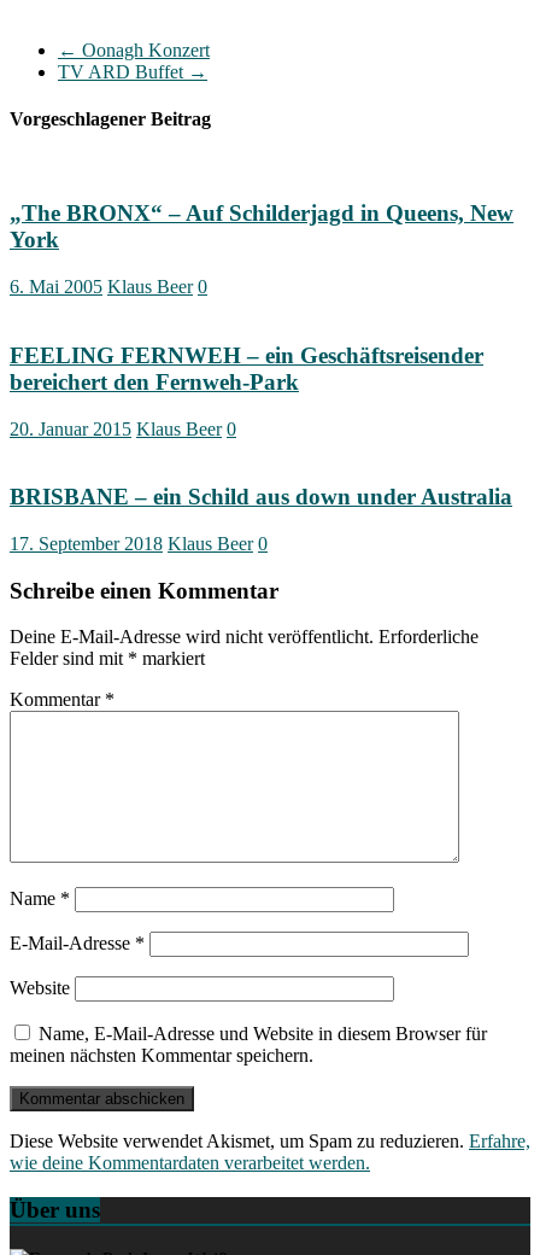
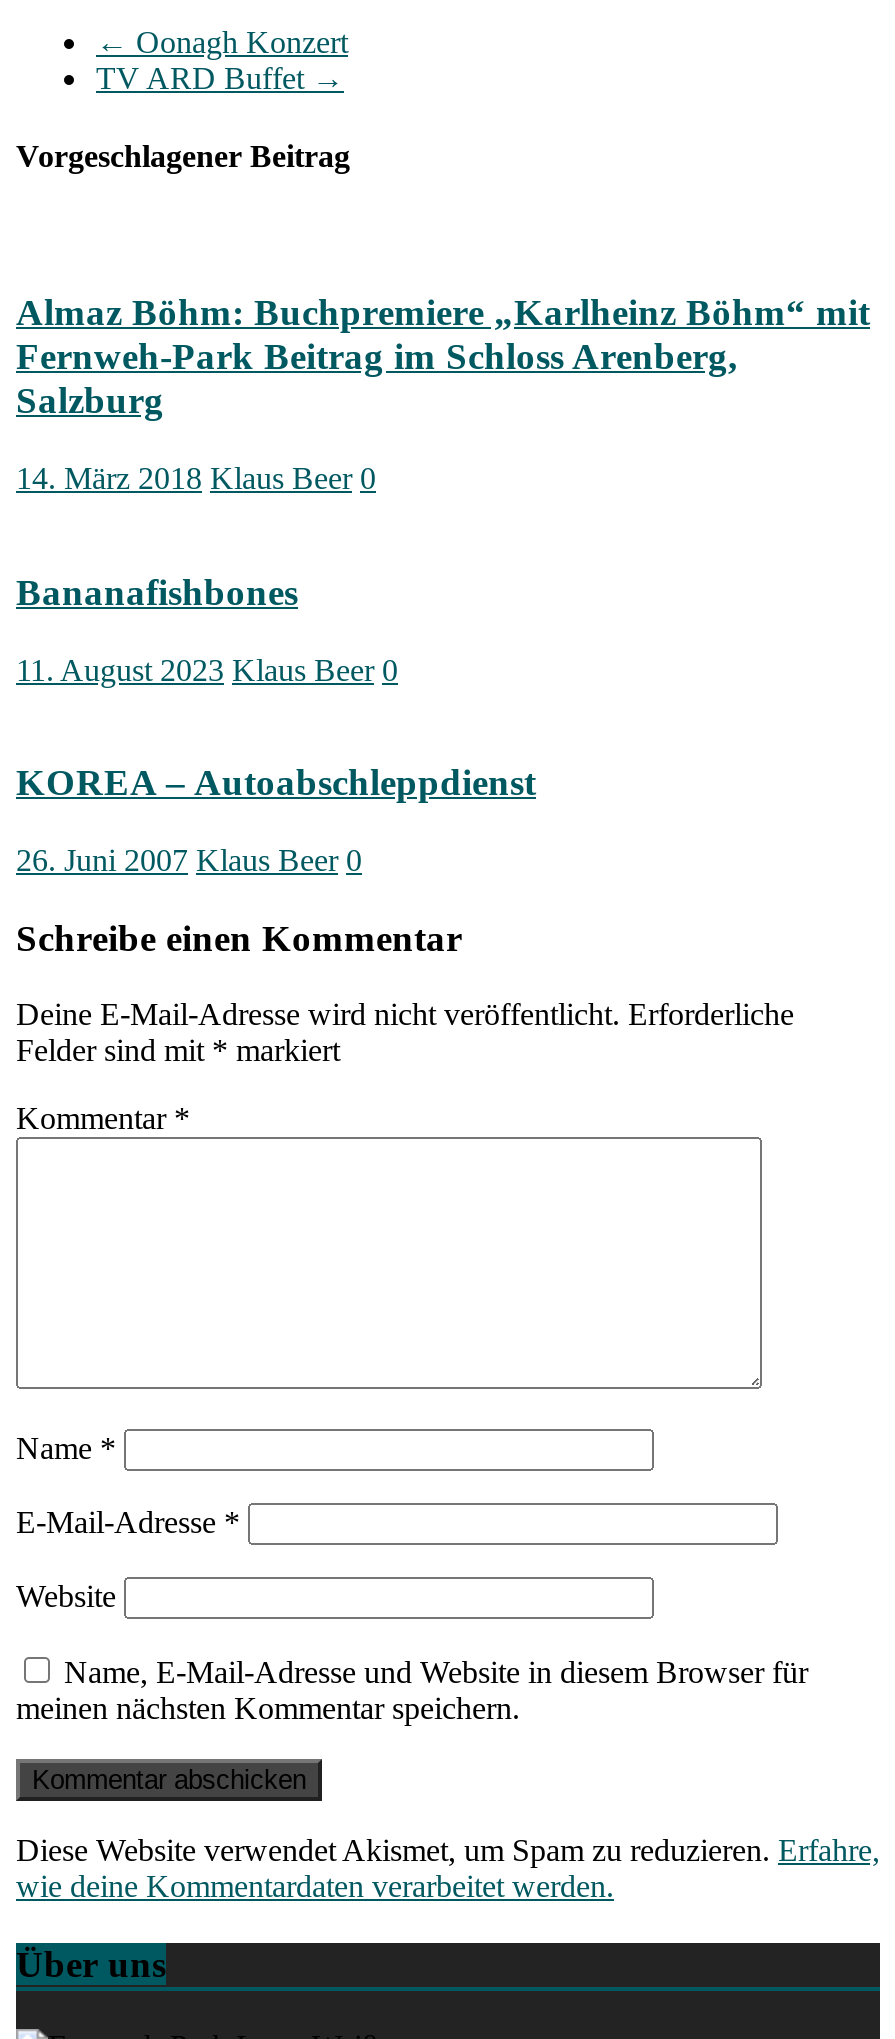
[10,201,513,253] „The BRONX“ – Auf Schilderjagd in Queens, New | York -> [16,292,870,422] Almaz Böhm: Buchpremiere „Karlheinz Böhm“ mit | Fernweh-Park Beitrag im Schloss Arenberg, | Salzburg
[10,276,207,297] 6. Mai 2005 Klaus Beer 0 -> [16,461,376,495] 14. März 2018 Klaus Beer 0
[10,343,483,394] FEELING FERNWEH – ein Geschäftsreisender | bereichert den Fernweh-Park -> [16,571,298,613] Bananafishbones
[10,418,236,439] 20. Januar 2015 Klaus Beer 0 -> [16,652,398,686] 11. August 2023 Klaus Beer 0
[10,484,512,510] BRISBANE – ein Schild aus down under Australia -> [16,762,536,804] KOREA – Autoabschleppdienst
[10,533,268,554] 17. September 2018 Klaus Beer 0 -> [16,843,362,877] 26. Juni 2007 Klaus Beer 0

